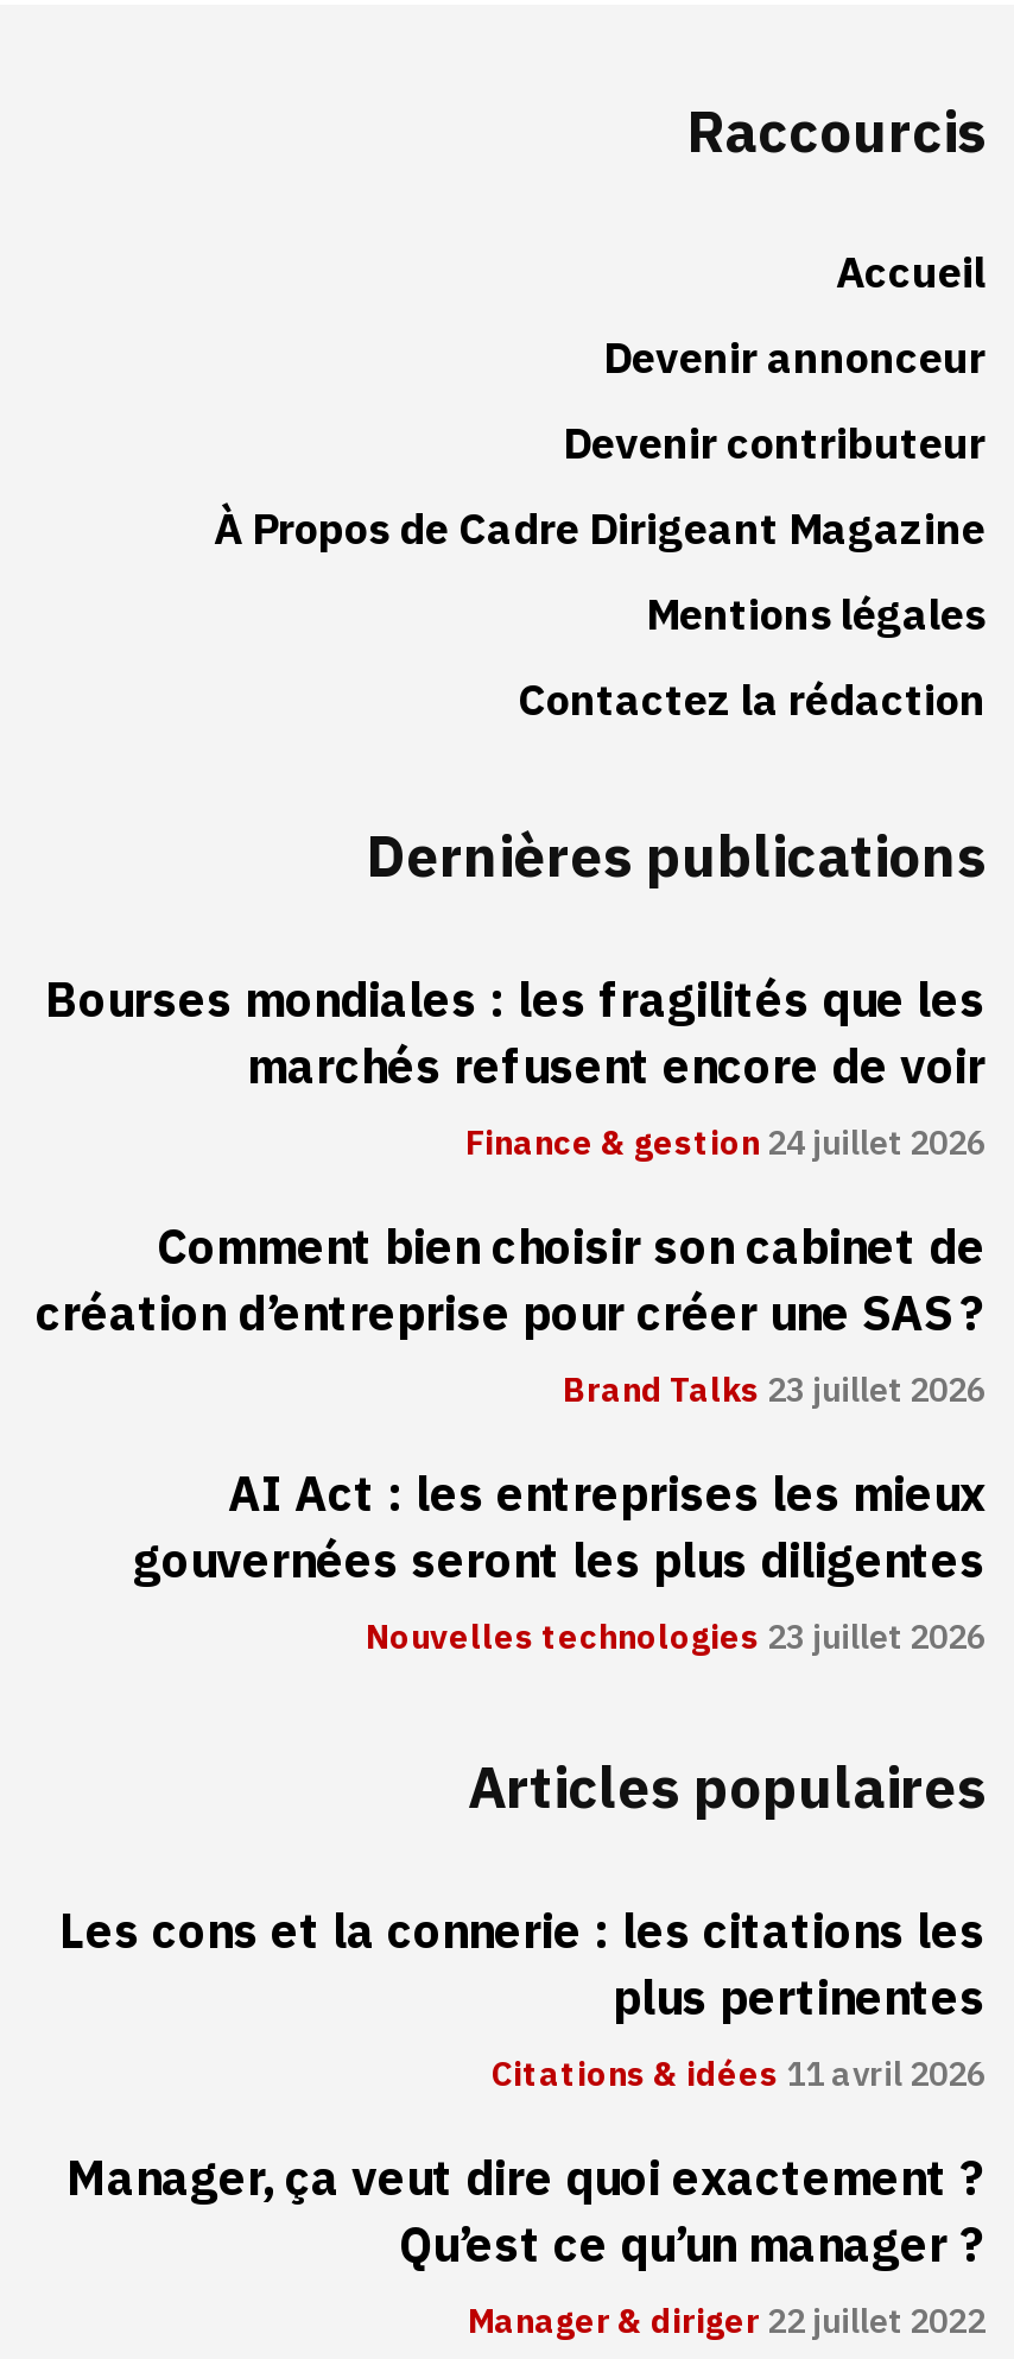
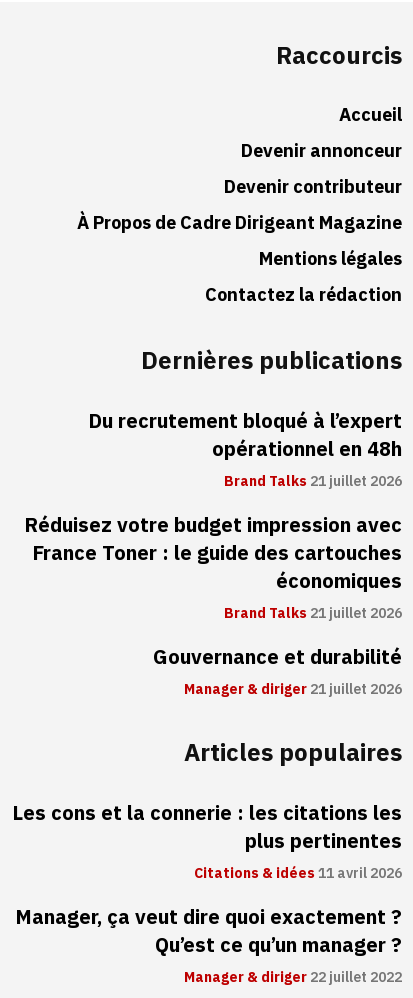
[45,964,986,1169] Bourses mondiales : les fragilités que les | marchés refusent encore de voir | Finance & gestion 24 juillet 2026 -> [88,406,402,492] Du recrutement bloqué à l’expert | opérationnel en 48h | Brand Talks 21 juillet 2026
[36,1211,986,1416] Comment bien choisir son cabinet de | création d’entreprise pour créer une SAS ? | Brand Talks 23 juillet 2026 -> [24,510,402,624] Réduisez votre budget impression avec | France Toner : le guide des cartouches | économiques | Brand Talks 21 juillet 2026
[133,1458,986,1663] AI Act : les entreprises les mieux | gouvernées seront les plus diligentes | Nouvelles technologies 23 juillet 2026 -> [153,642,402,700] Gouvernance et durabilité | Manager & diriger 21 juillet 2026

